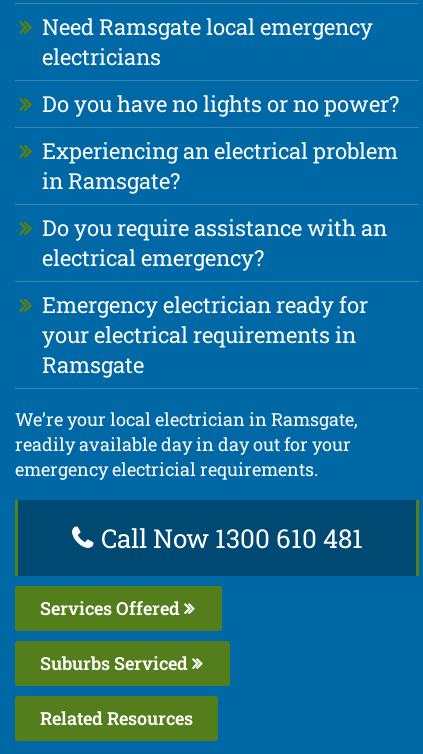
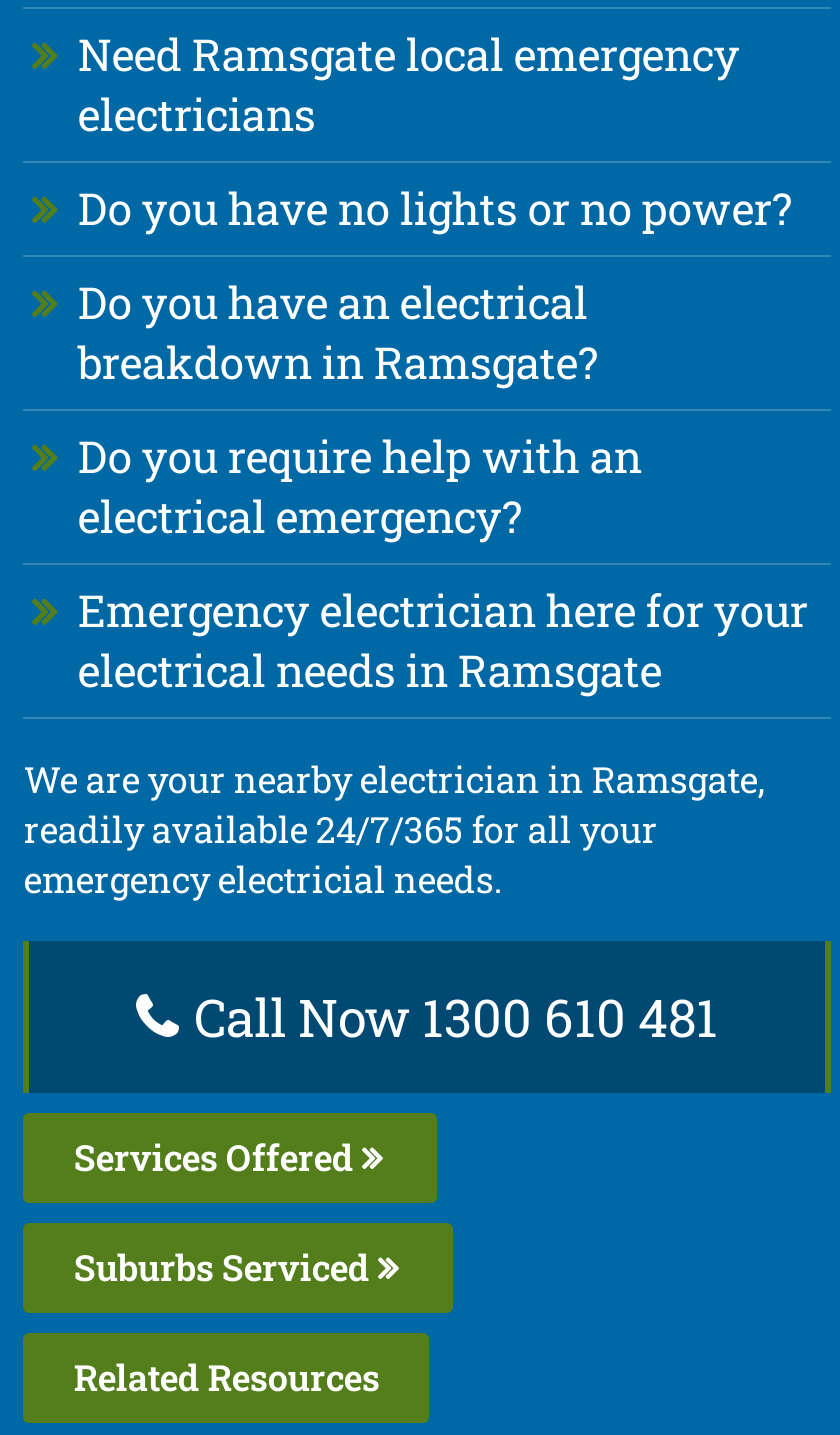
[42,136,398,195] Experiencing an electrical problem | in Ramsgate? -> [78,273,598,391] Do you have an electrical | breakdown in Ramsgate?
[42,213,387,242] Do you require assistance with an -> [78,427,642,485] Do you require help with an
[42,290,368,379] Emergency electrician ready for | your electrical requirements in | Ramsgate -> [78,581,808,699] Emergency electrician here for your | electrical needs in Ramsgate
[15,407,358,481] We’re your local electrician in Ramsgate, | readily available day in day out for your | emergency electricial requirements. -> [24,755,766,903] We are your nearby electrician in Ramsgate, | readily available 24/7/365 for all your | emergency electricial needs.

